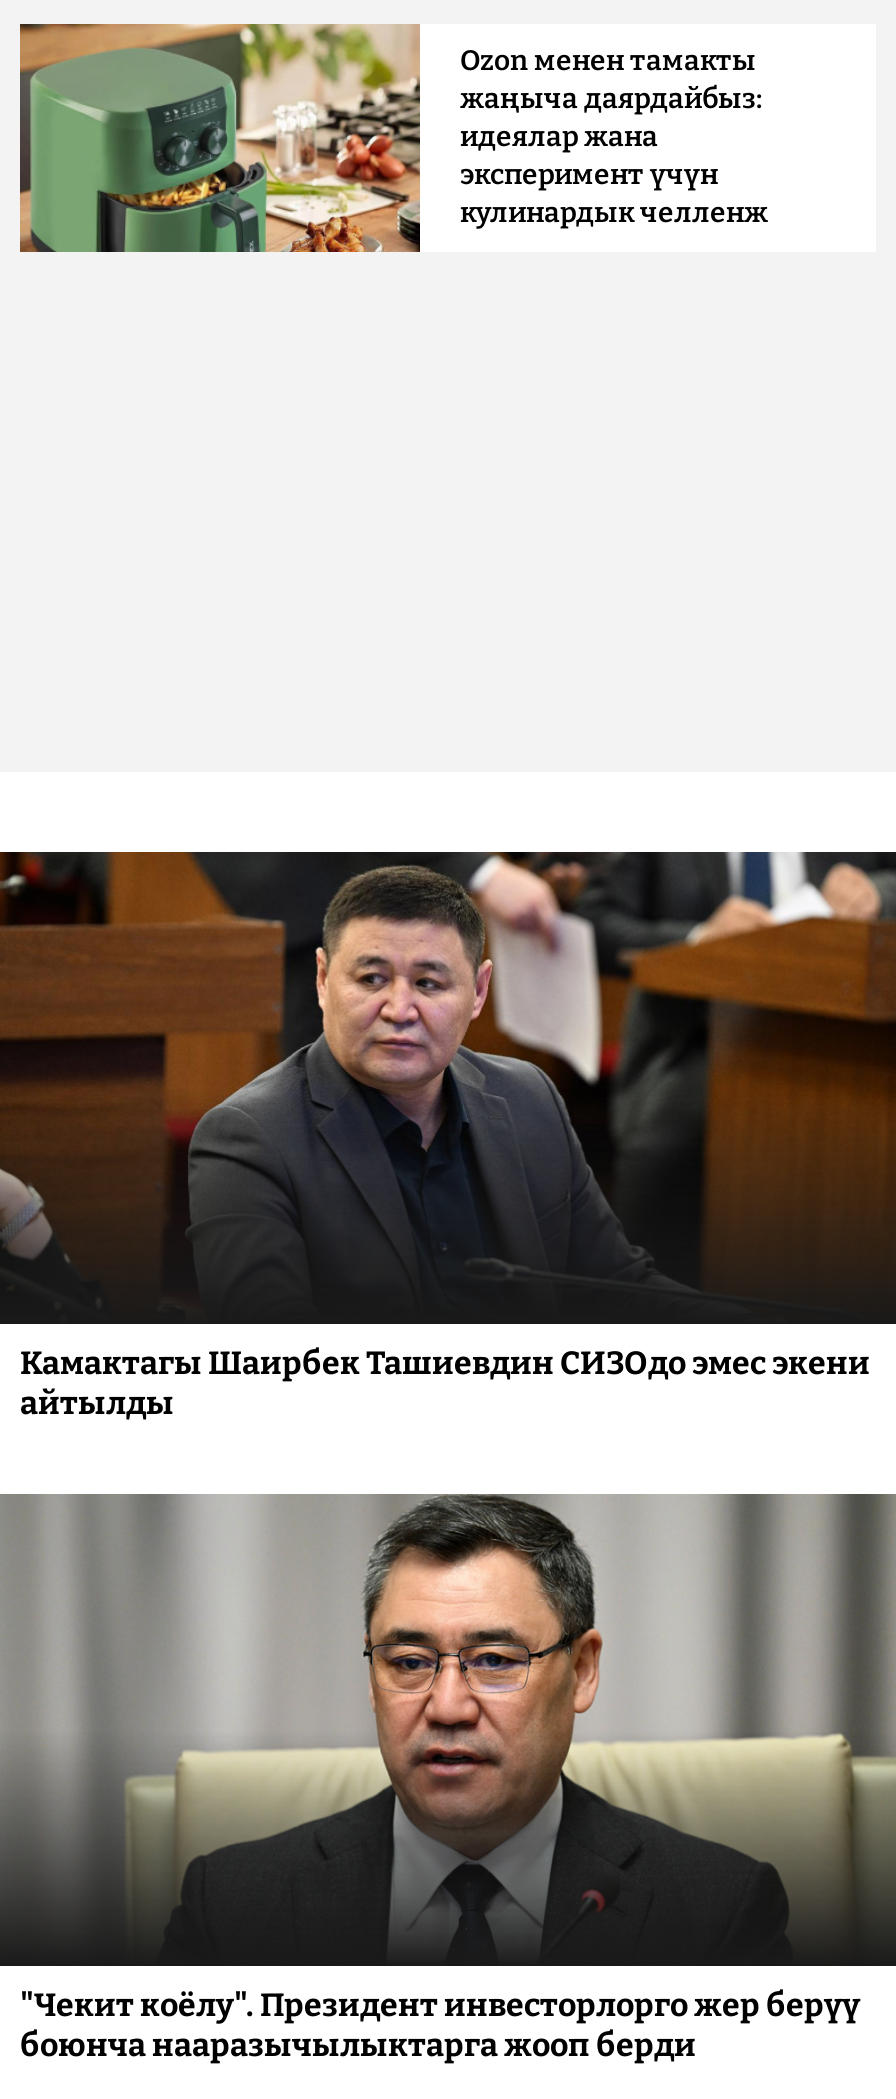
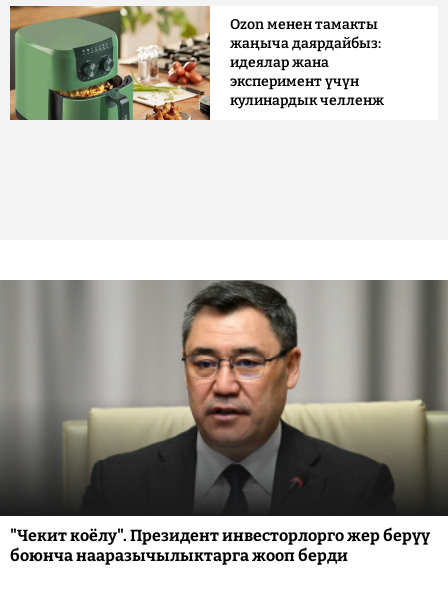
[6,850,890,1421] [image] | Камактагы Шаирбек Ташиевдин СИЗОдо эмес экени | айтылды -> none

